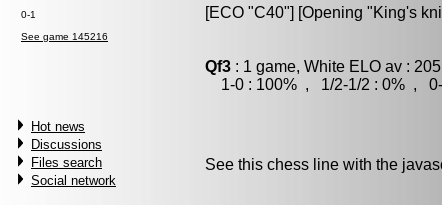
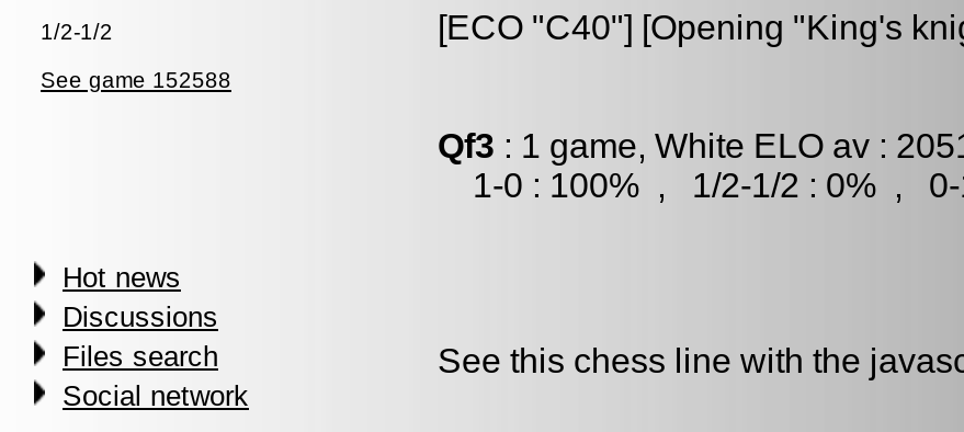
[21,9,36,20] 0-1 -> [41,20,113,44] 1/2-1/2
[21,31,108,42] See game 145216 -> [41,68,231,92] See game 152588

